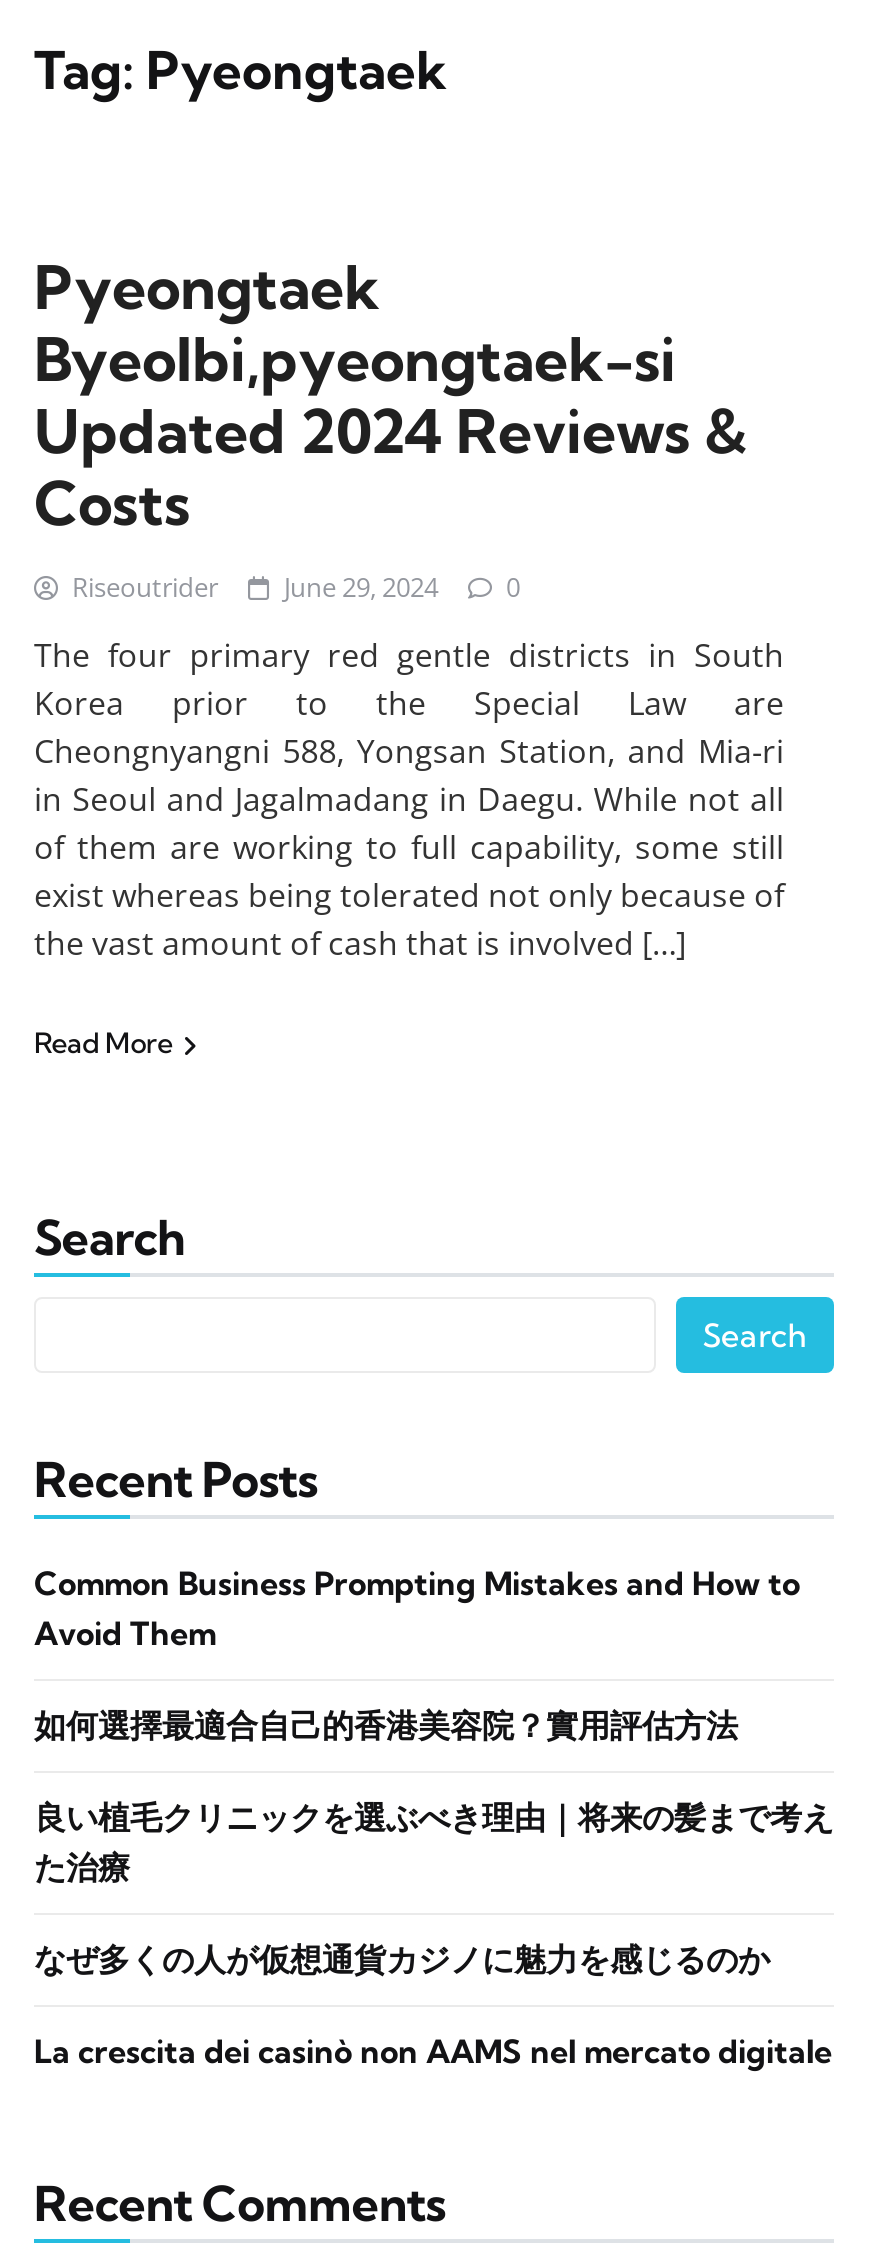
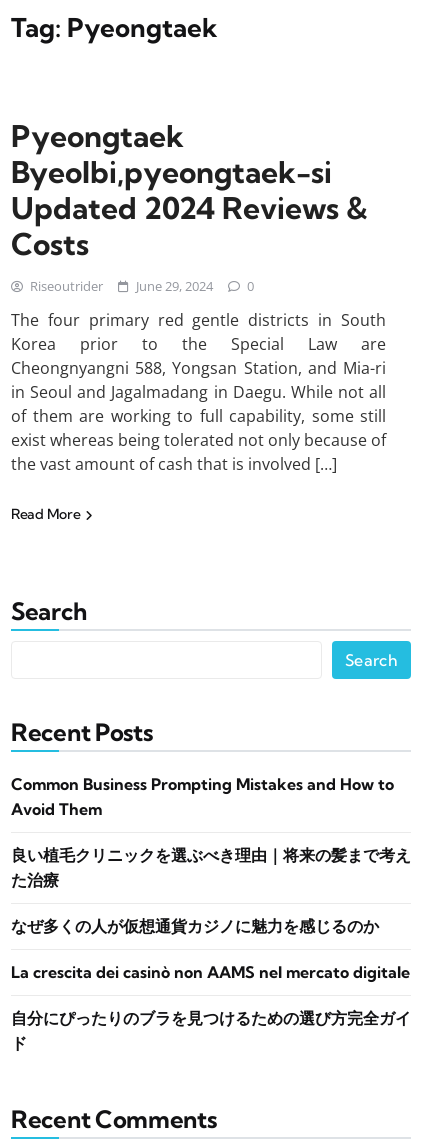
[34,1705,738,1745] 如何選擇最適合自己的香港美容院？實用評估方法 -> none
moved [34,1797,834,2071] -> [11,845,411,982]: 良い植毛クリニックを選ぶべき理由｜将来の髪まで考え | た治療 | なぜ多くの人が仮想通貨カジノに魅力を感じるのか | La crescita dei casinò non AAMS nel mercato digitale
none -> [11,1008,411,1053] 自分にぴったりのブラを見つけるための選び方完全ガイ | ド

